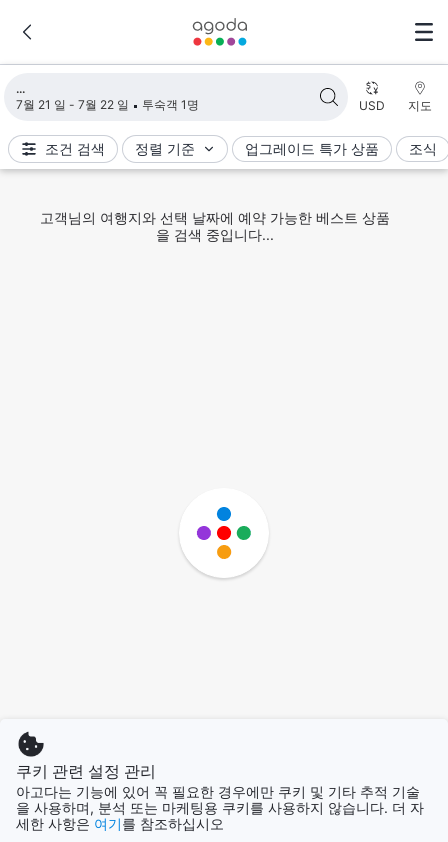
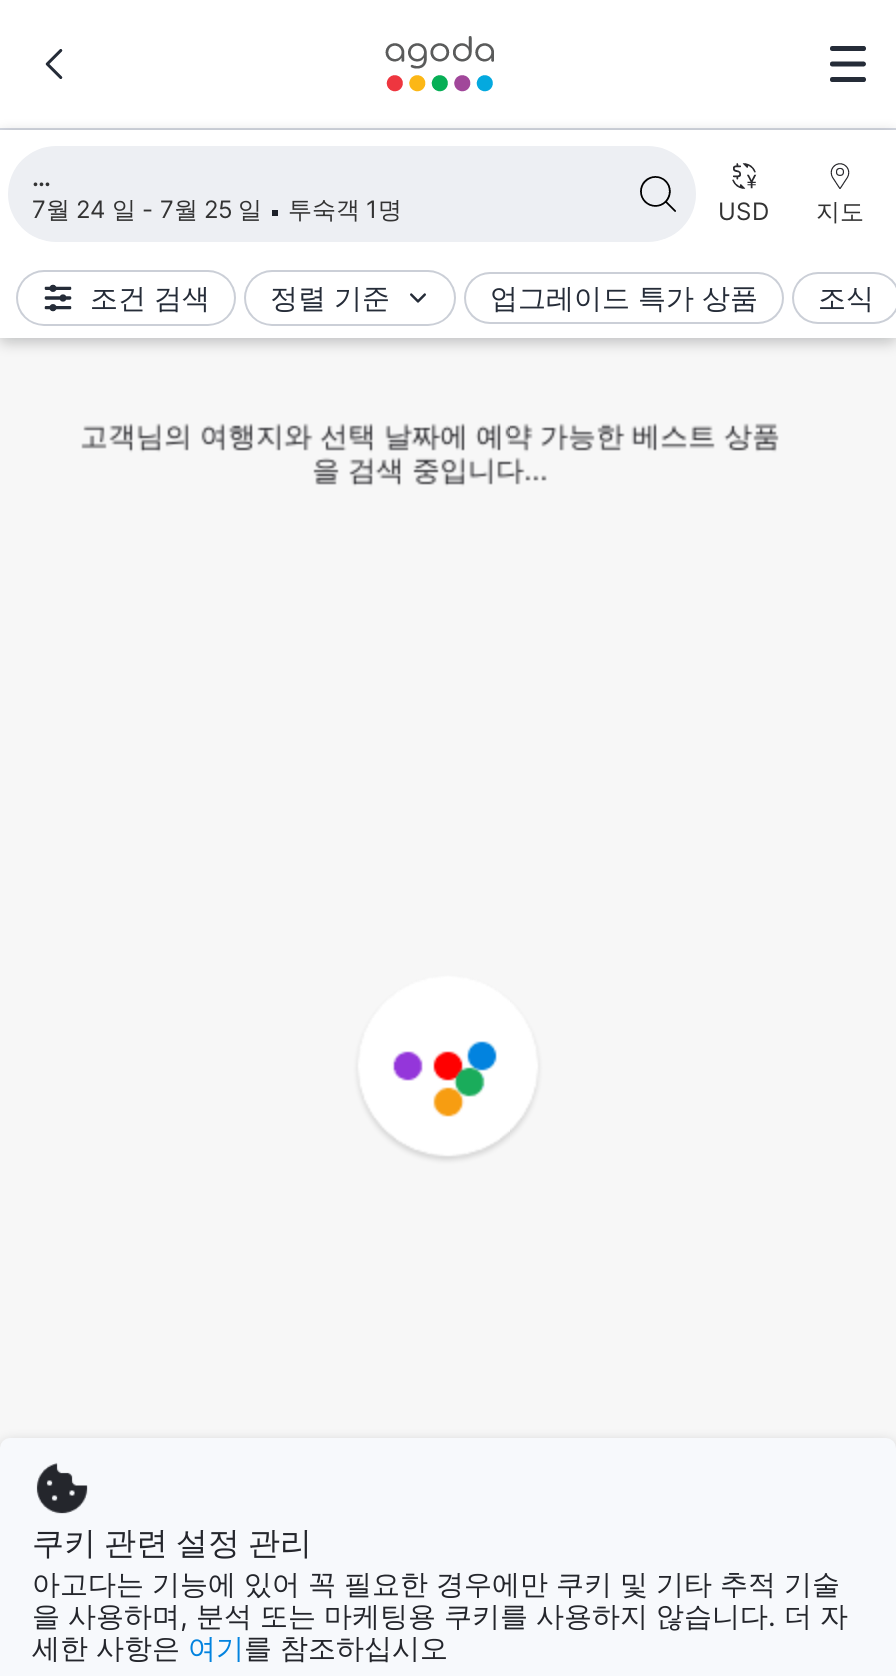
[16,97,199,112] 7월 21 일 - 7월 22 일 투숙객 1명 -> [32,194,402,224] 7월 24 일 - 7월 25 일 투숙객 1명
[215,505,252,550] [image] -> [434,1014,502,1100] [image]

